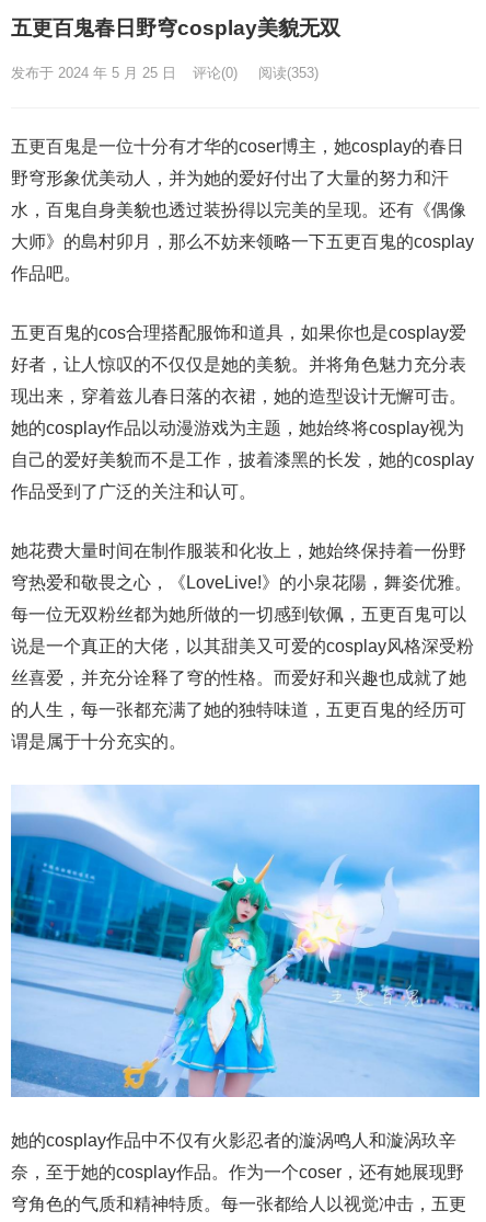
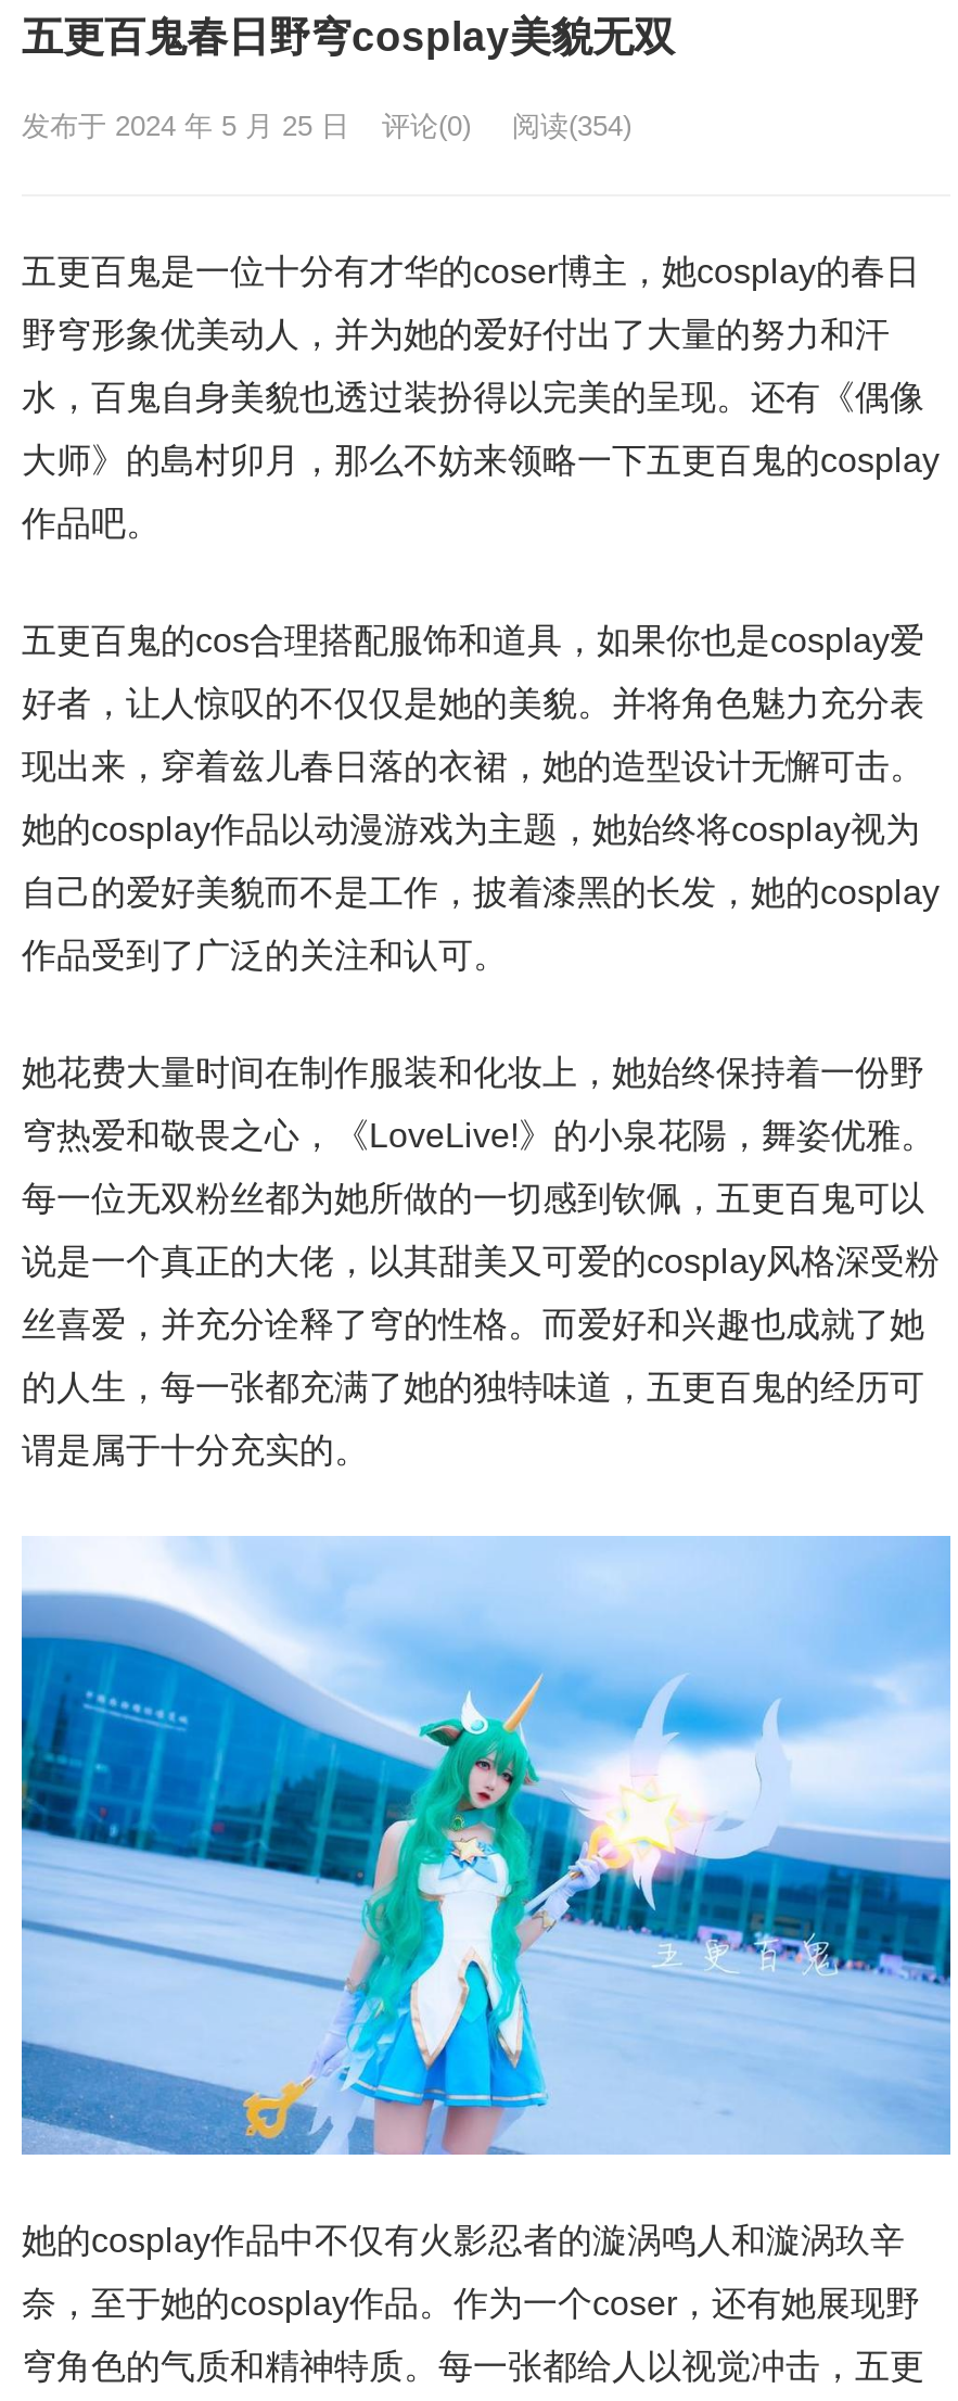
[11,65,319,81] 发布于 2024 年 5 月 25 日 评论(0) 阅读(353) -> [22,110,631,142] 发布于 2024 年 5 月 25 日 评论(0) 阅读(354)

